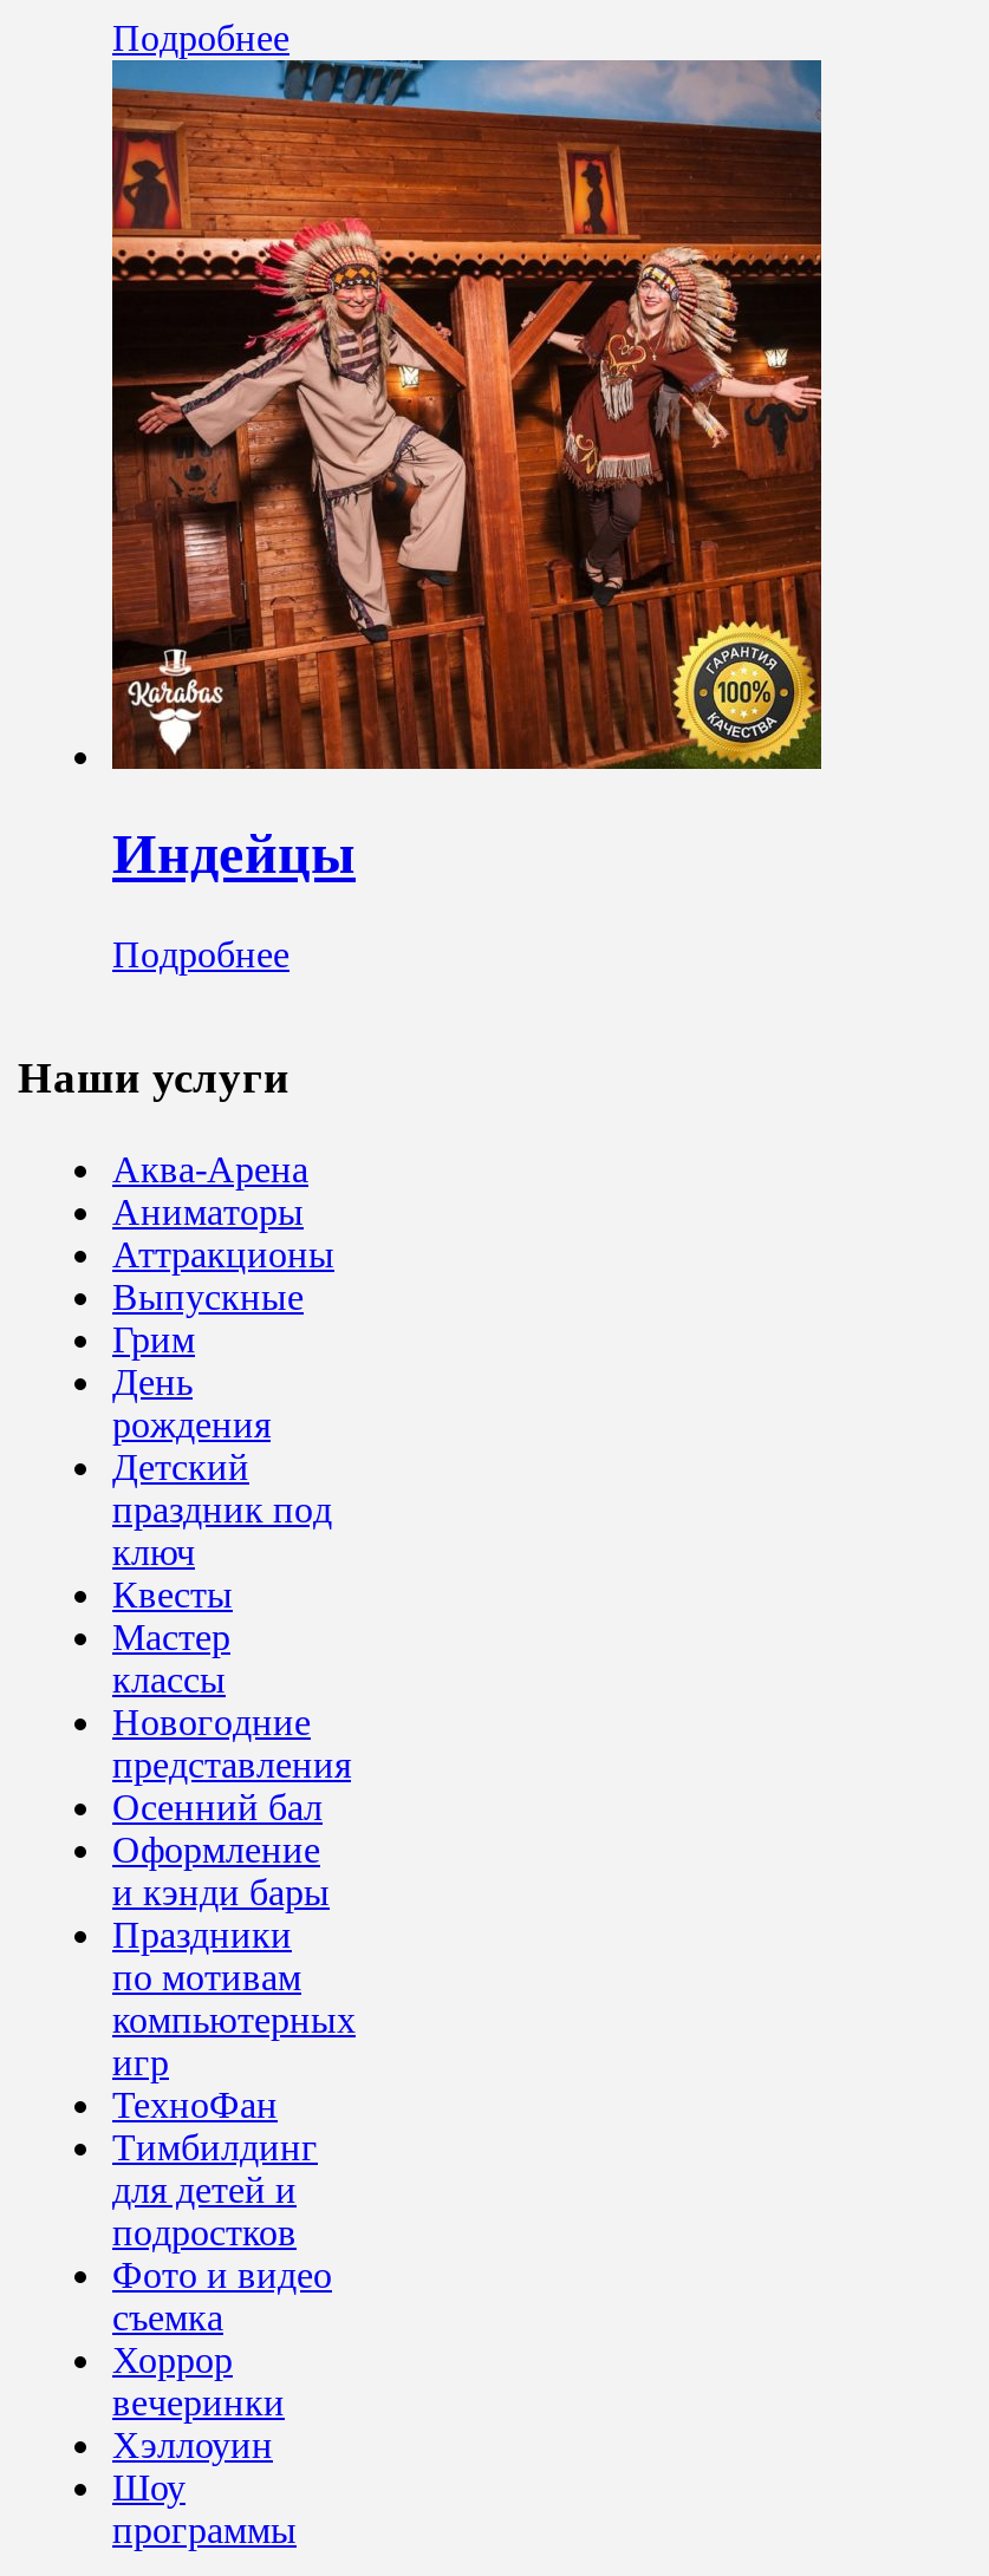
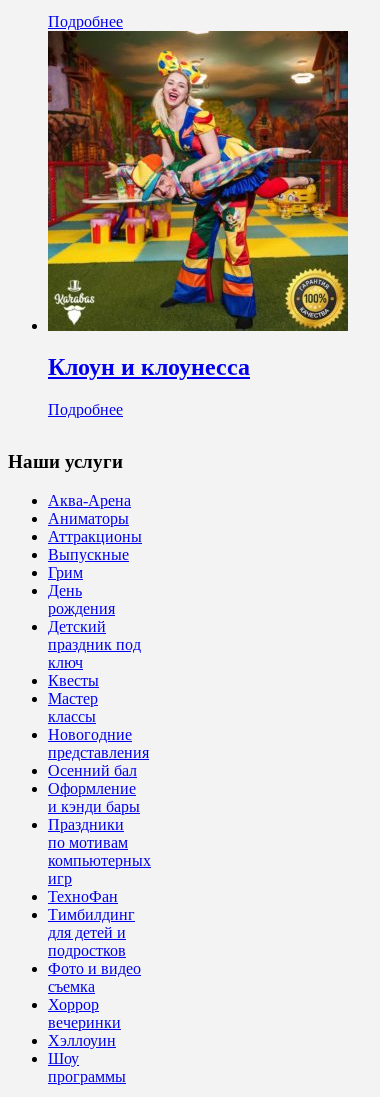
[110,58,824,886] [image] | Индейцы -> [47,30,349,380] [image] | Клоун и клоунесса

